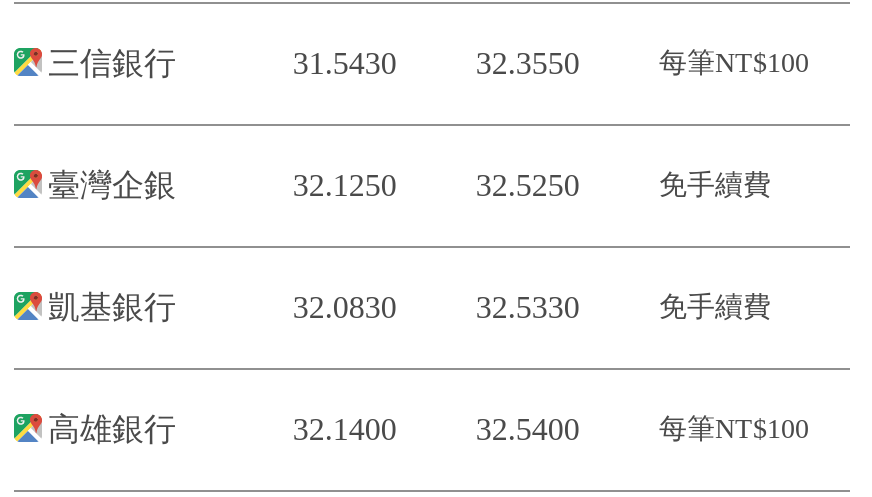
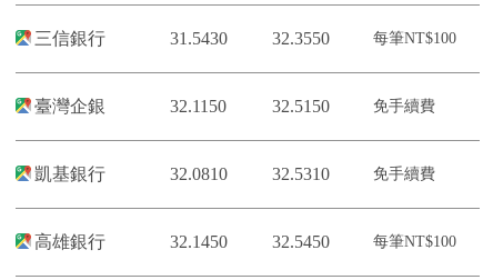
[293,168,397,202] 32.1250 -> [170,97,227,116] 32.1150
[476,168,580,202] 32.5250 -> [272,97,330,116] 32.5150
[293,290,397,324] 32.0830 -> [170,164,228,183] 32.0810
[476,290,580,324] 32.5330 -> [272,164,330,183] 32.5310
[293,412,397,446] 32.1400 -> [170,232,228,251] 32.1450
[476,412,580,446] 32.5400 -> [272,232,330,251] 32.5450

